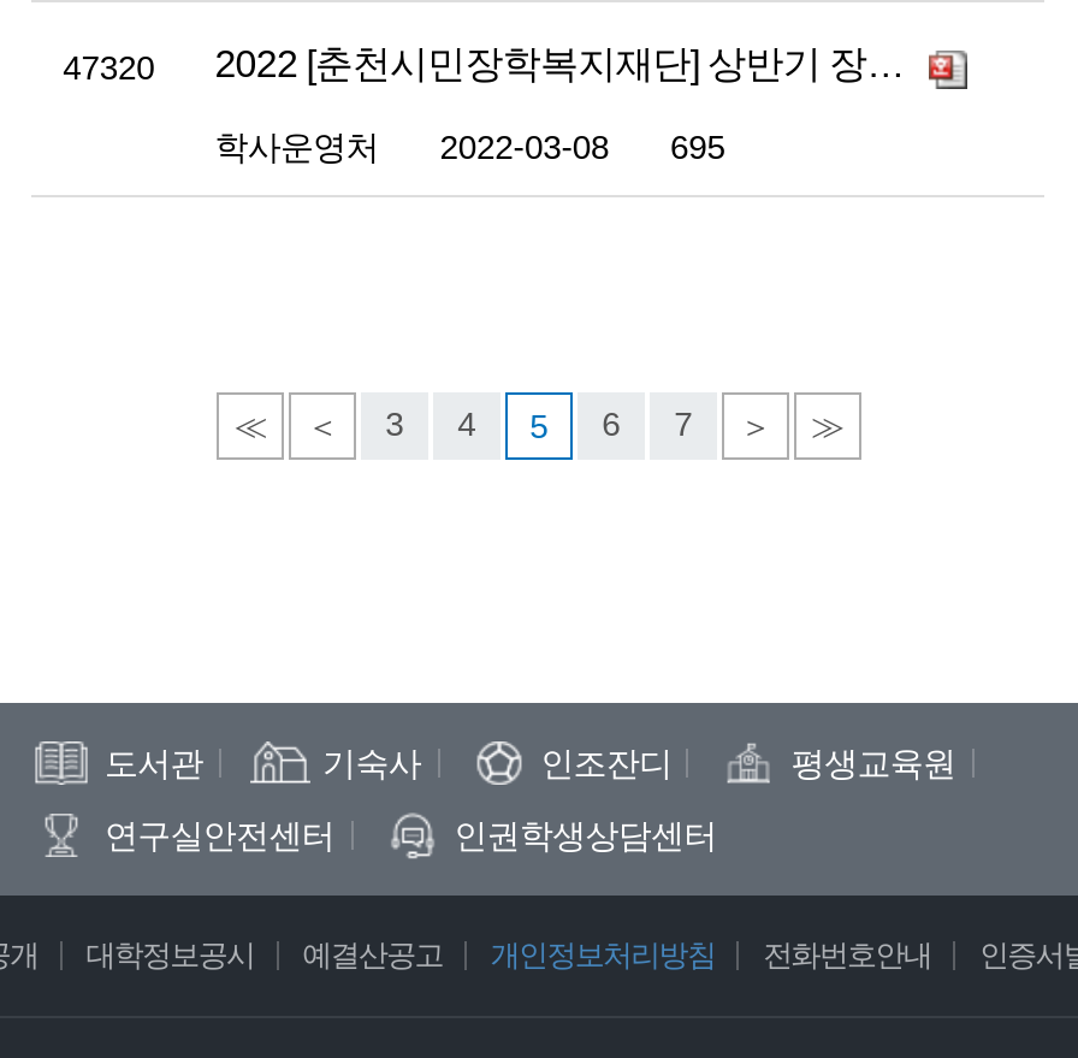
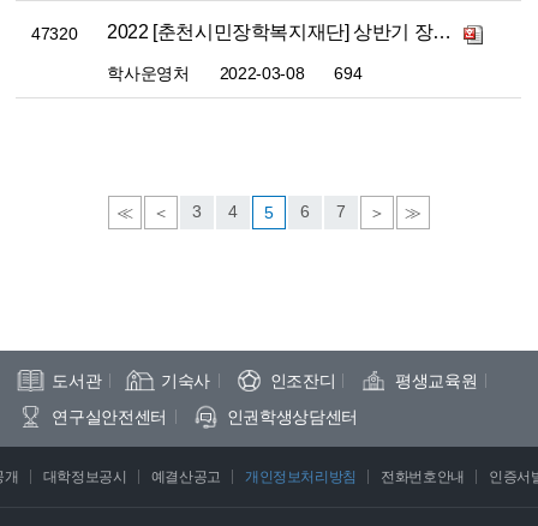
[215,128,725,166] 학사운영처 2022-03-08 695 -> [107,64,362,83] 학사운영처 2022-03-08 694

